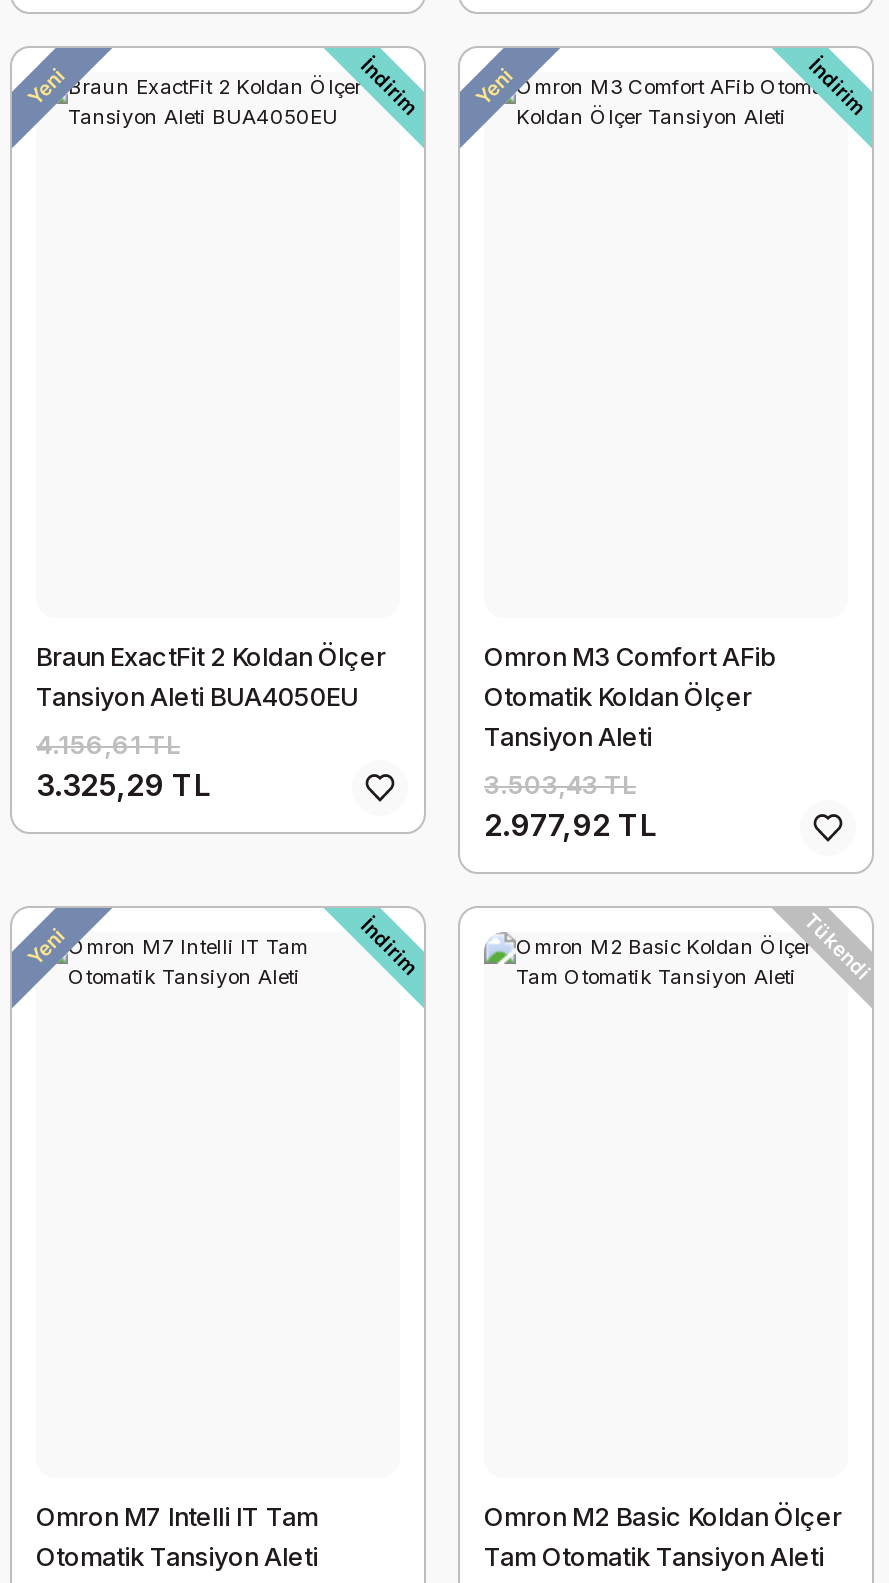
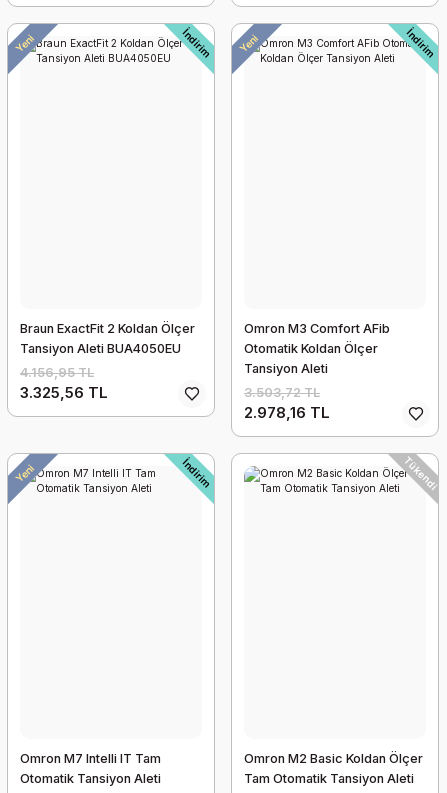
[36,730,180,760] 4.156,61 TL -> [20,365,94,380] 4.156,95 TL
[36,766,212,804] 3.325,29 TL -> [20,383,108,402] 3.325,56 TL
[484,770,636,800] 3.503,43 TL -> [244,385,320,400] 3.503,72 TL
[484,806,658,844] 2.977,92 TL -> [244,403,330,422] 2.978,16 TL

